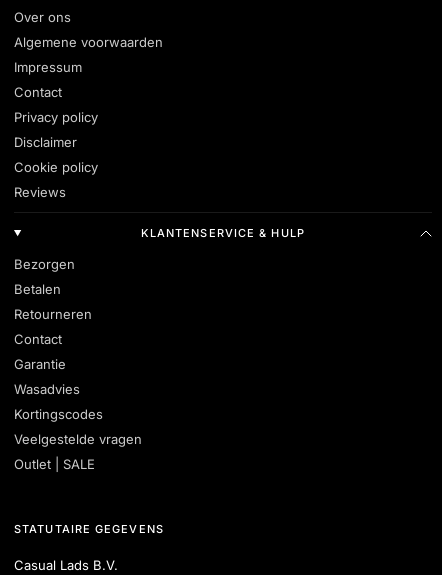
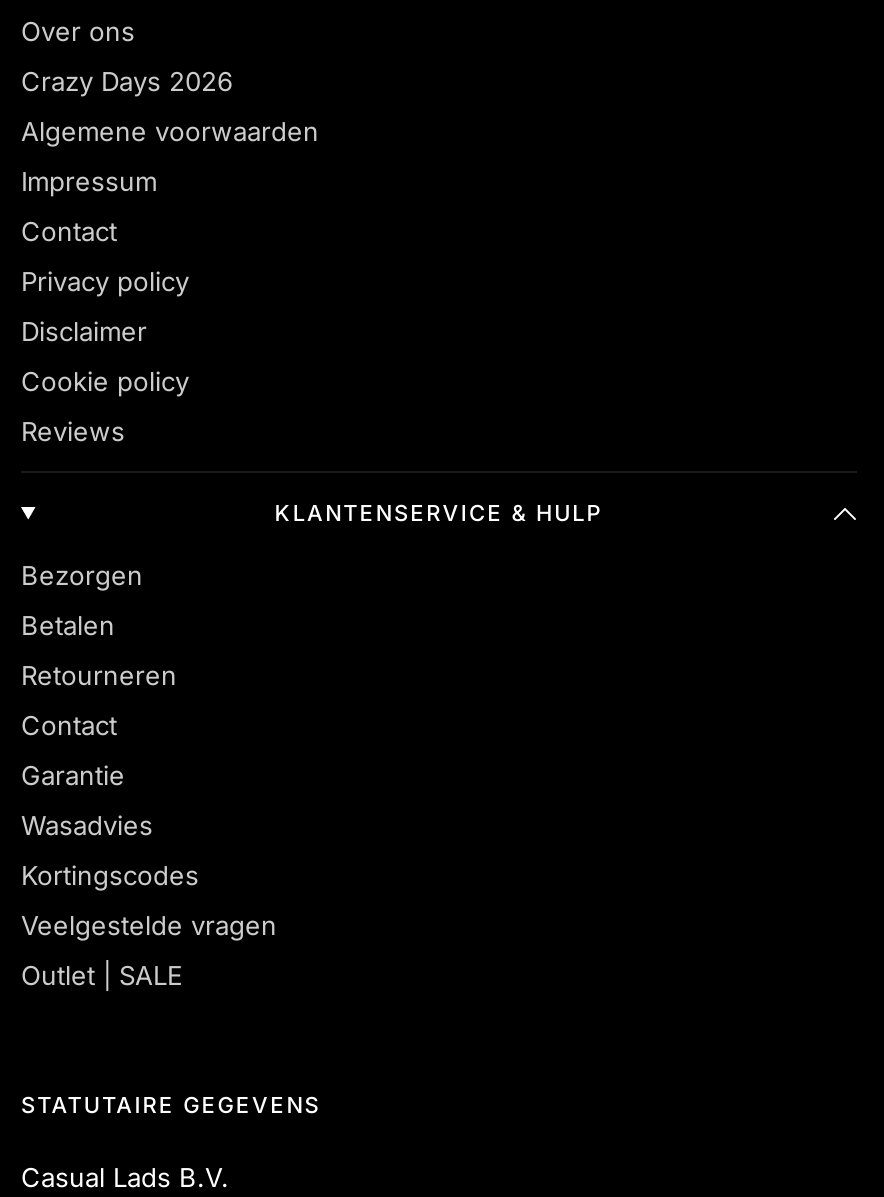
none -> [21,64,233,96] Crazy Days 2026

